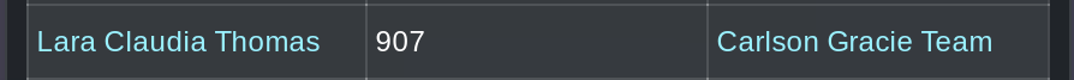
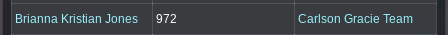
[37,24,426,57] Lara Claudia Thomas | 907 -> [15,11,177,25] Brianna Kristian Jones | 972

